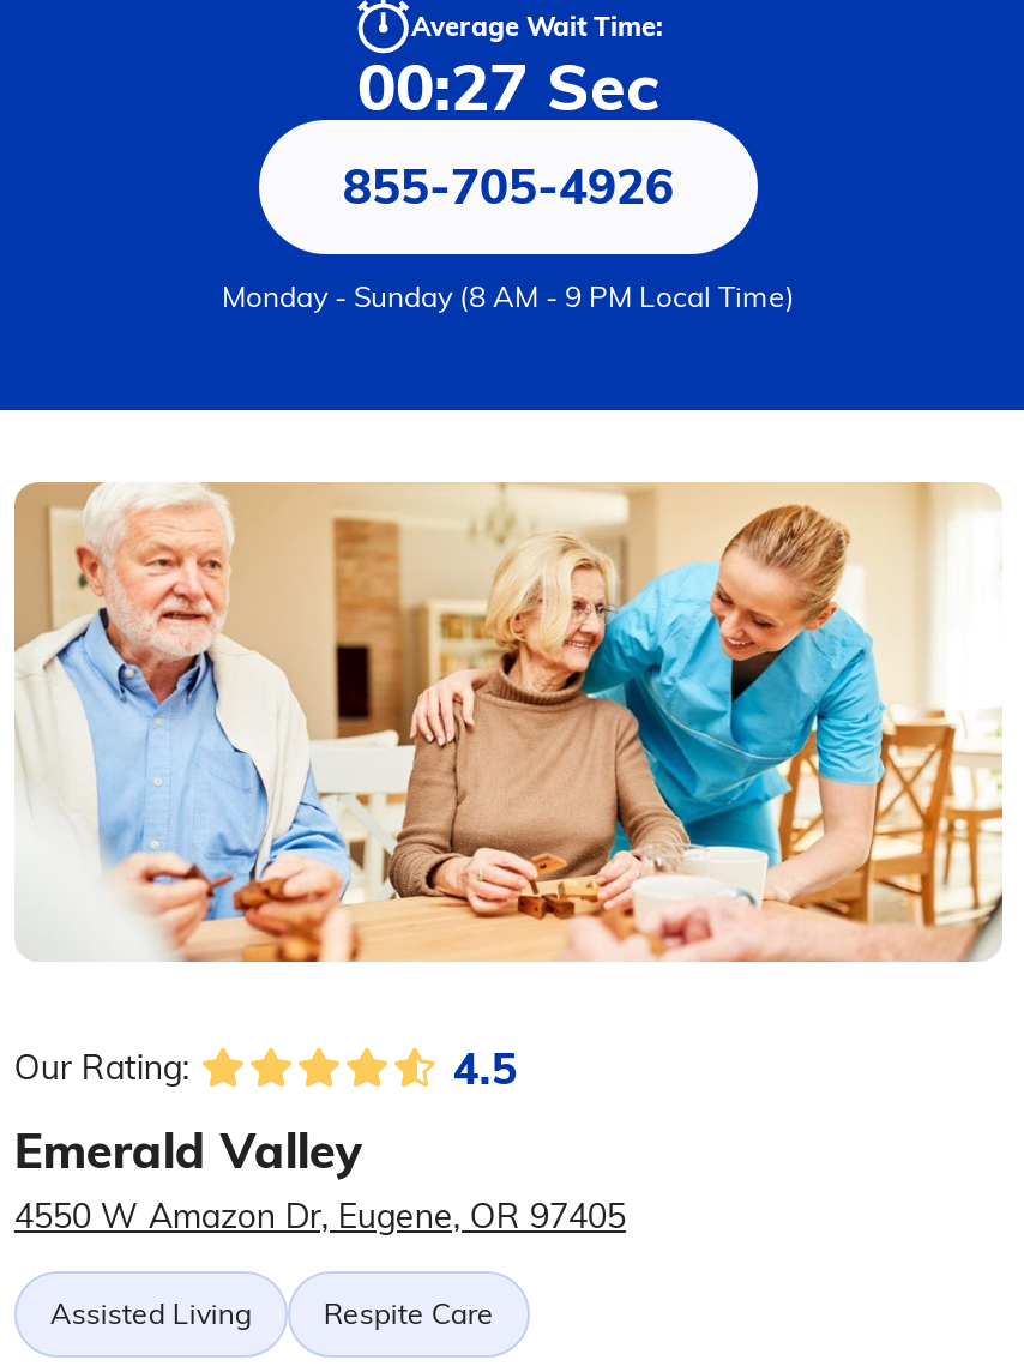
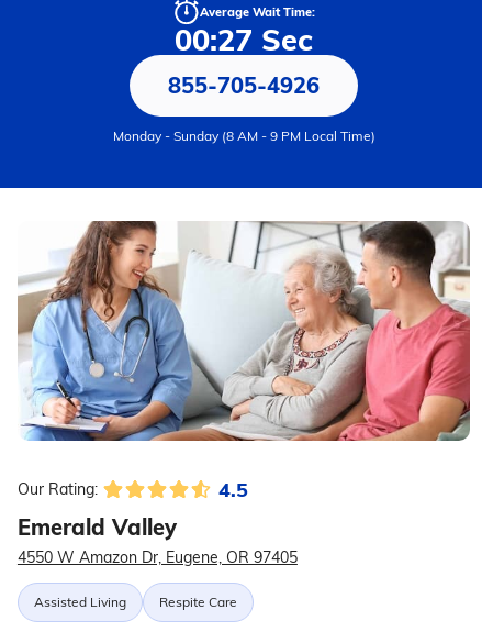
[12,480,1005,964] [image] -> [18,220,471,442] [image]

